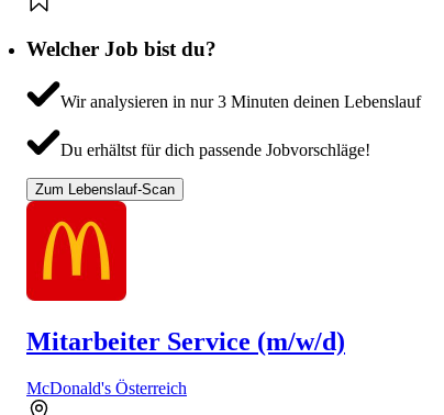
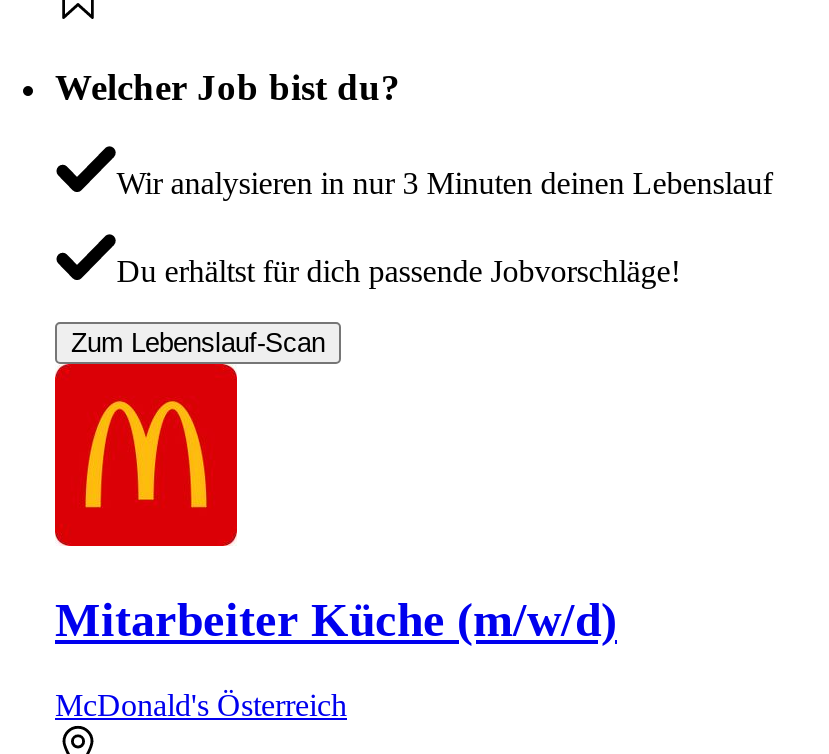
[26,328,345,356] Mitarbeiter Service (m/w/d) -> [55,595,617,647] Mitarbeiter Küche (m/w/d)

